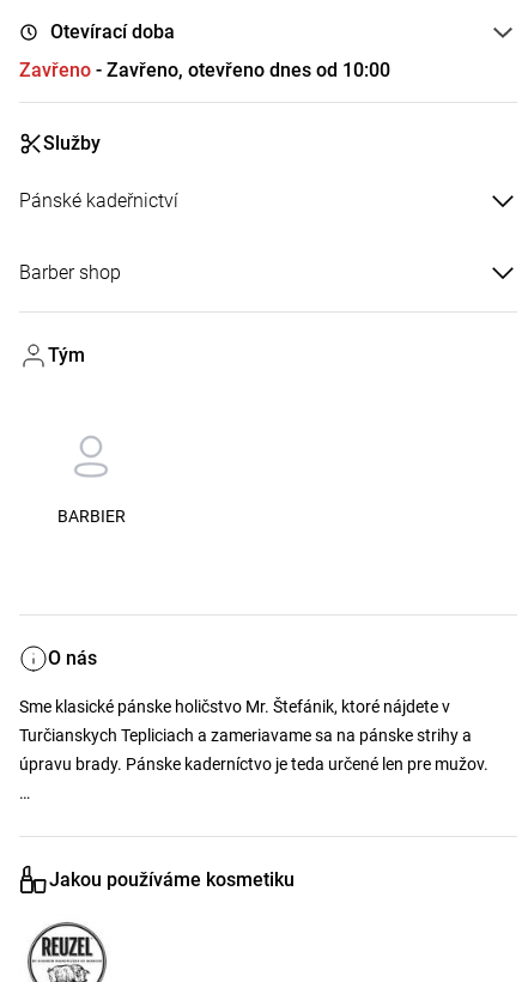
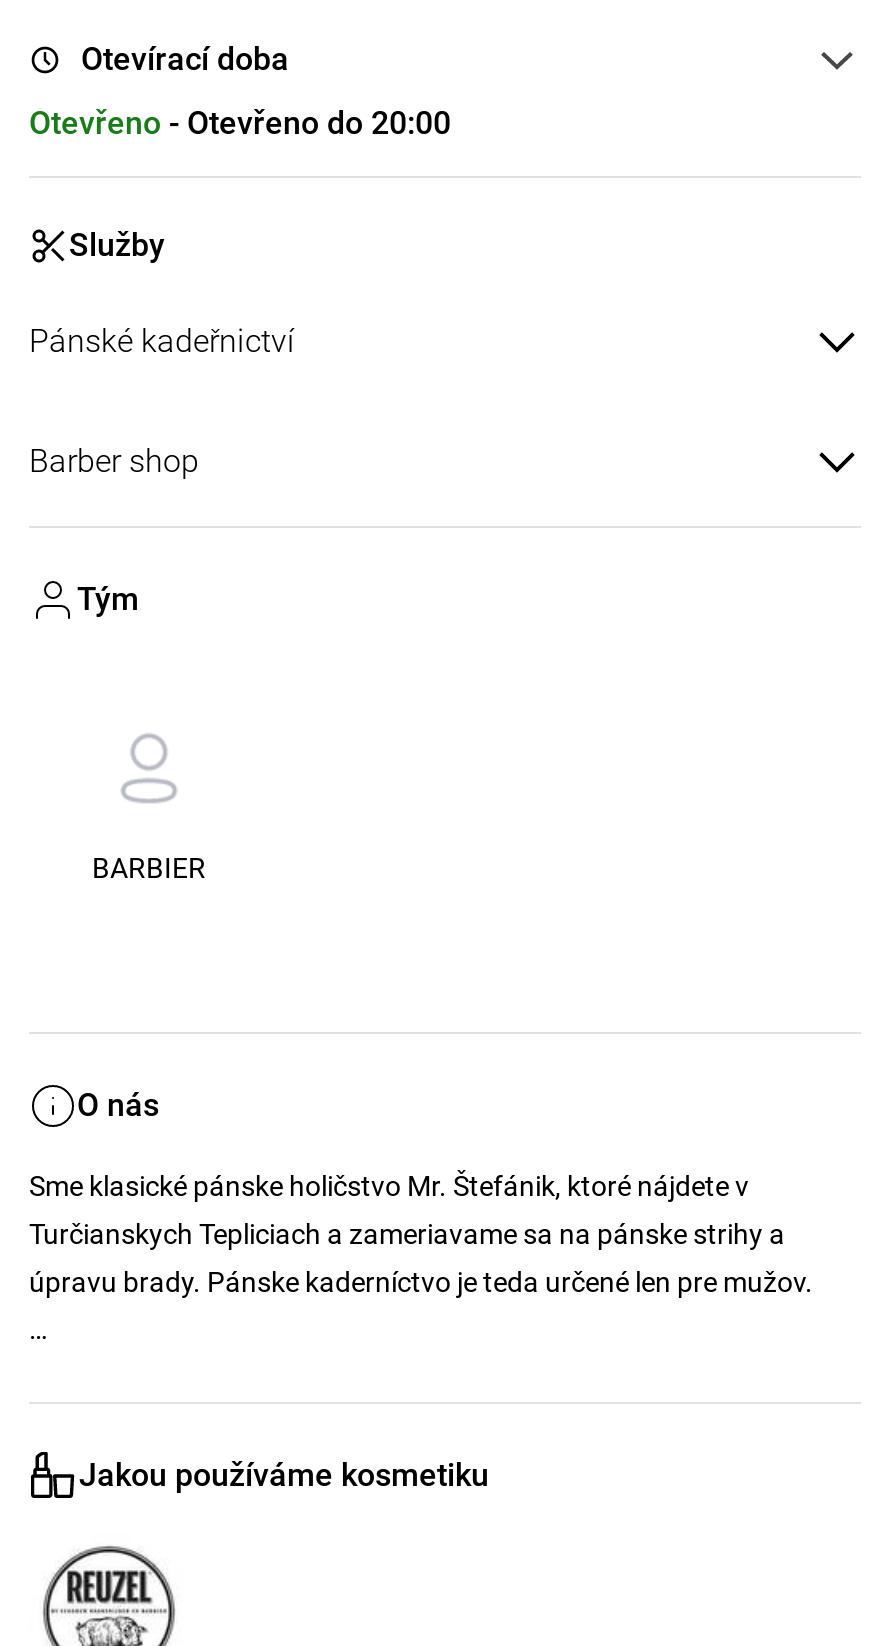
[19,58,390,81] Zavřeno - Zavřeno, otevřeno dnes od 10:00 -> [29,103,451,141] Otevřeno - Otevřeno do 20:00

